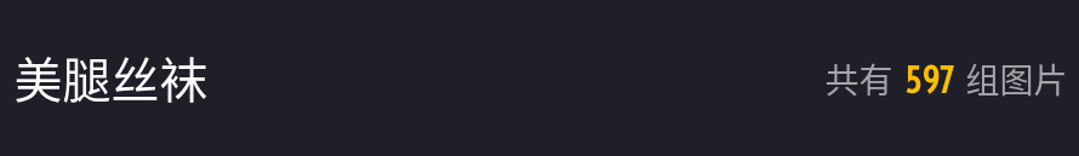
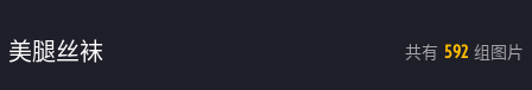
[825,56,1068,102] 共有 597 组图片 -> [405,40,524,62] 共有 592 组图片

